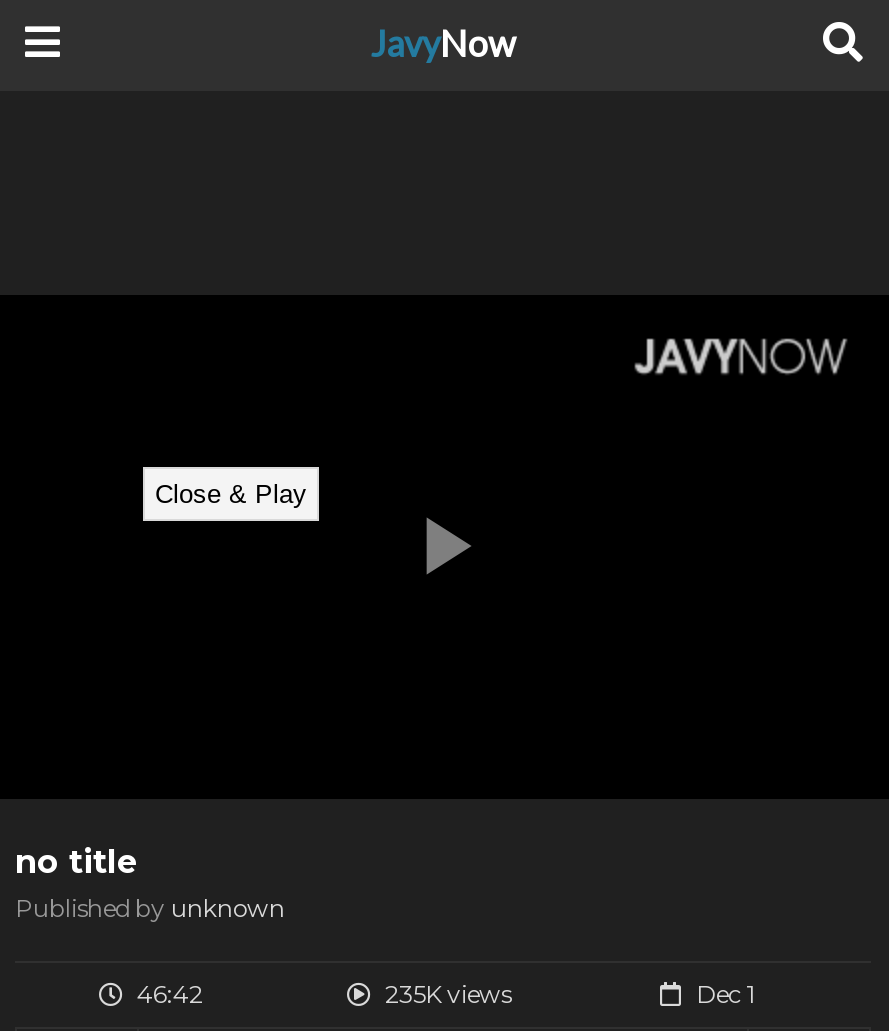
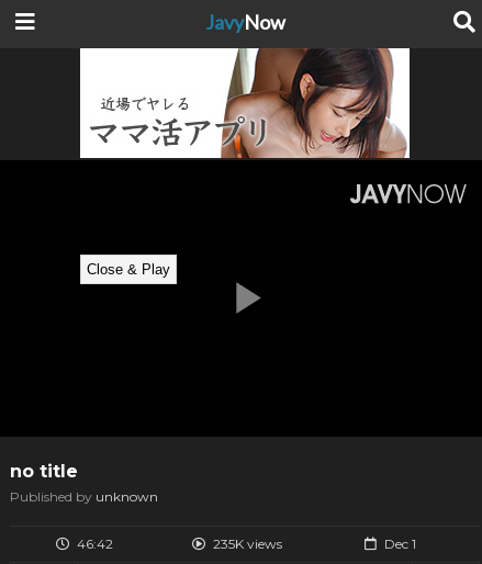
none -> [79,47,411,159] [image]

